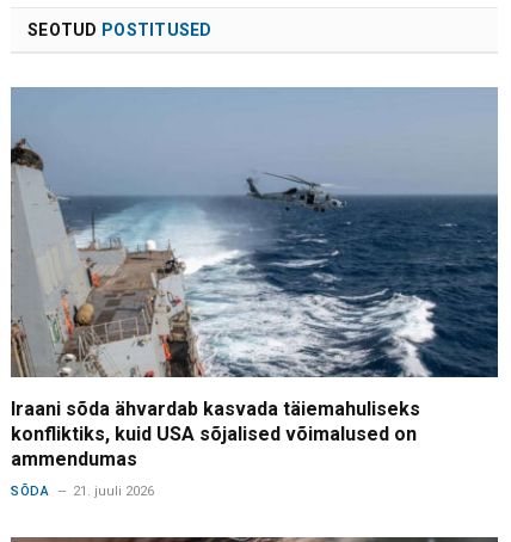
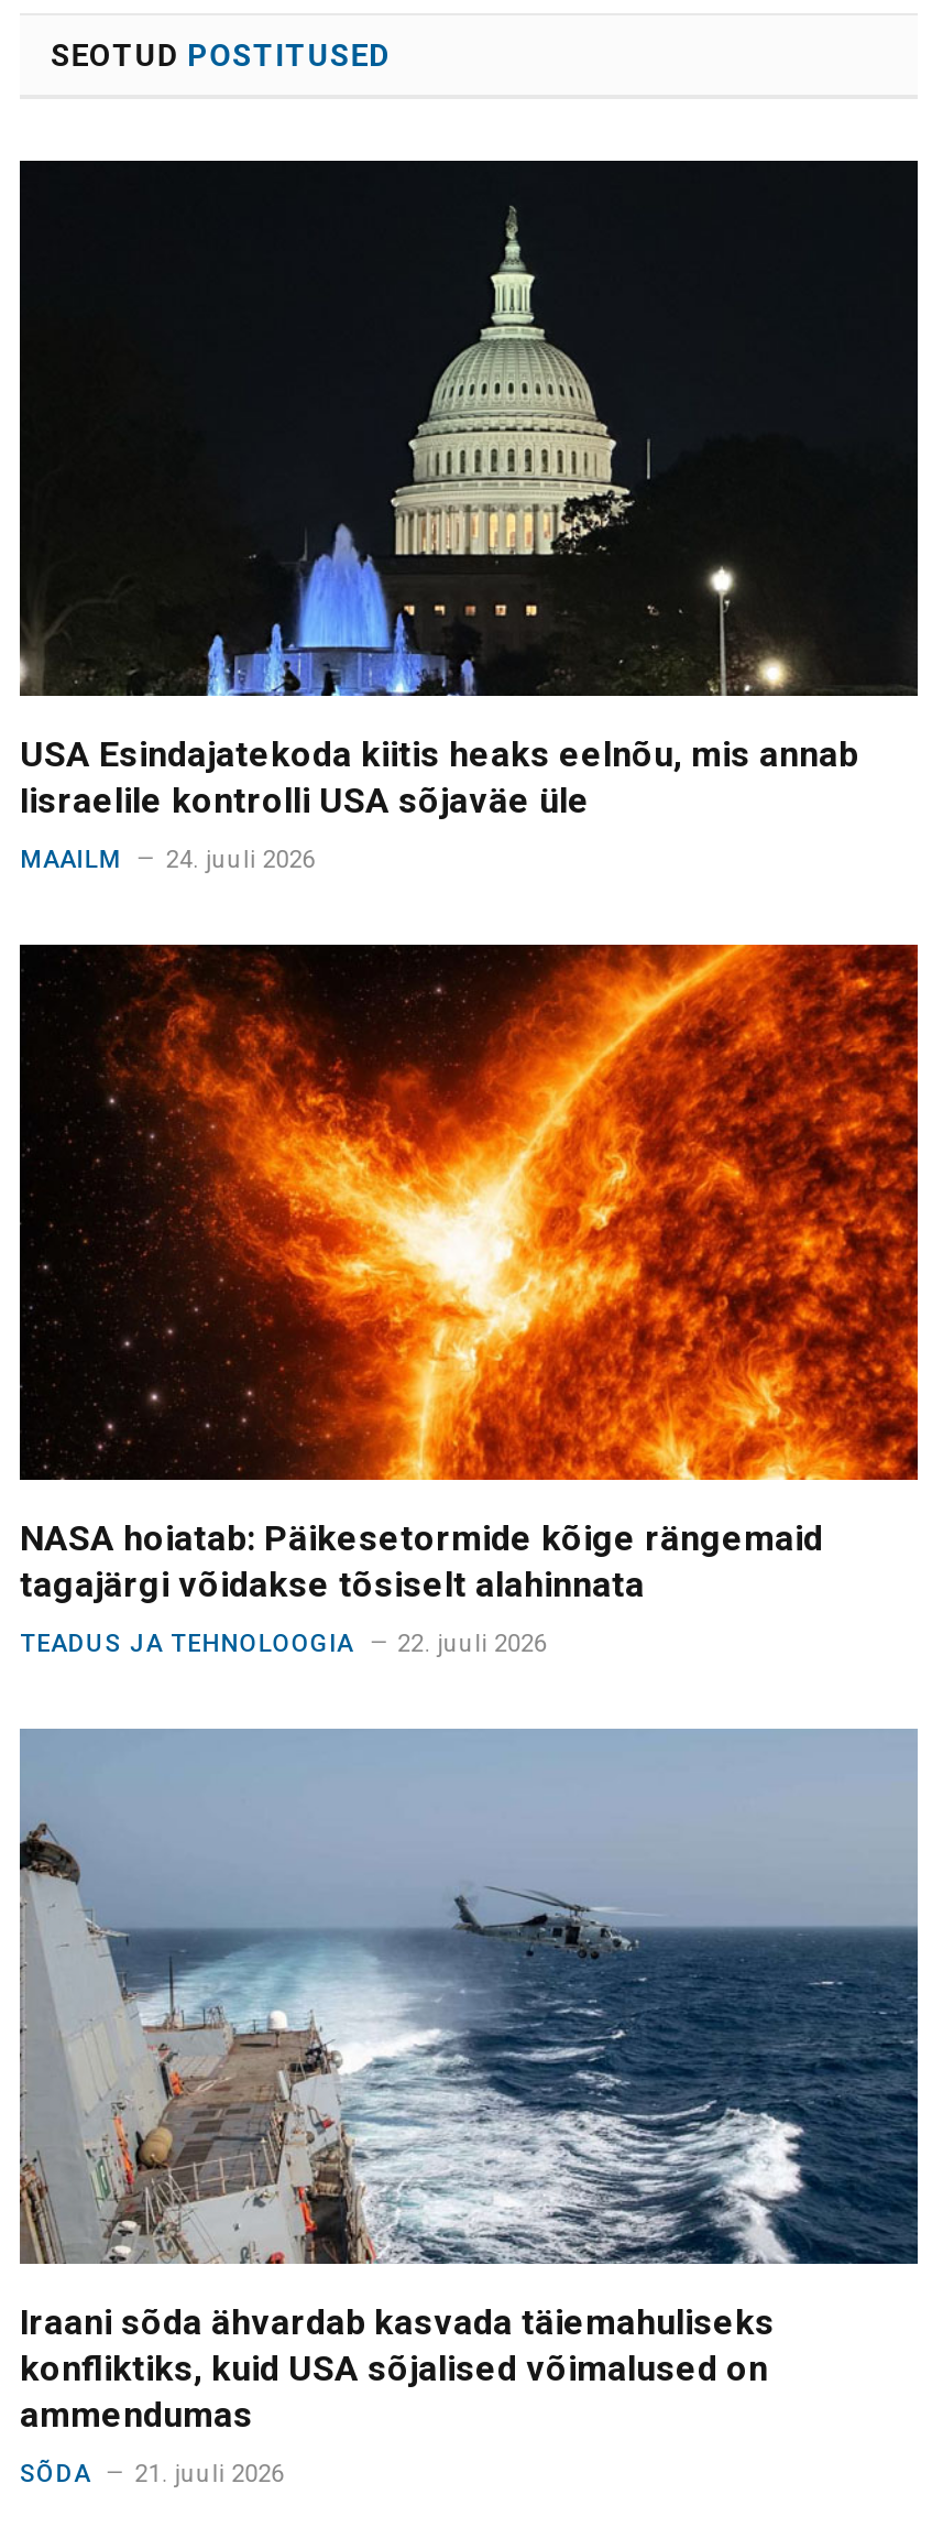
none -> [18,159,920,874] [image] | USA Esindajatekoda kiitis heaks eelnõu, mis annab | Iisraelile kontrolli USA sõjaväe üle | MAAILM | 24. juuli 2026
none -> [18,943,920,1658] [image] | NASA hoiatab: Päikesetormide kõige rängemaid | tagajärgi võidakse tõsiselt alahinnata | TEADUS JA TEHNOLOOGIA | 22. juuli 2026

